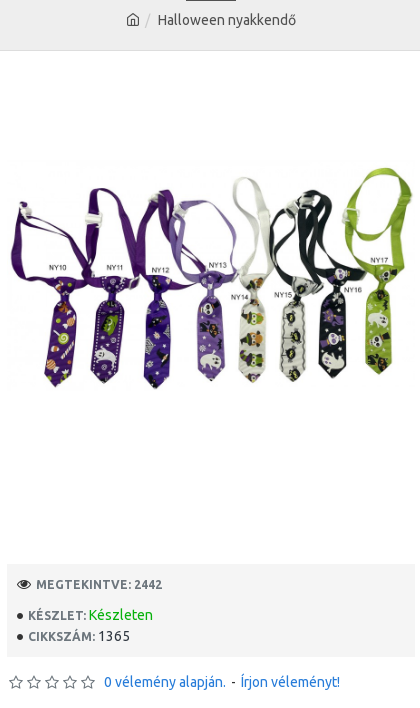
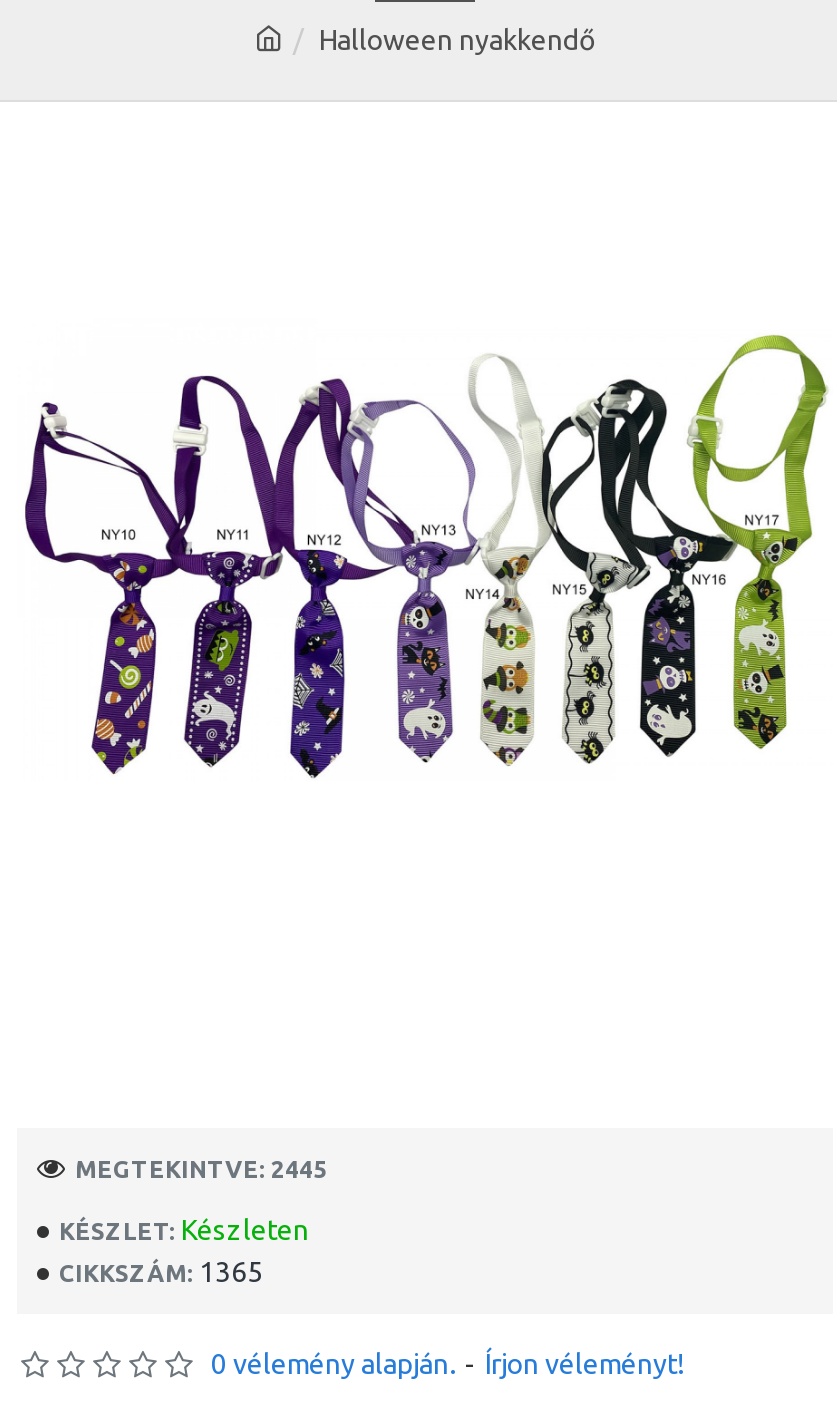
[36,577,162,590] MEGTEKINTVE: 2442 -> [75,1155,327,1181] MEGTEKINTVE: 2445

